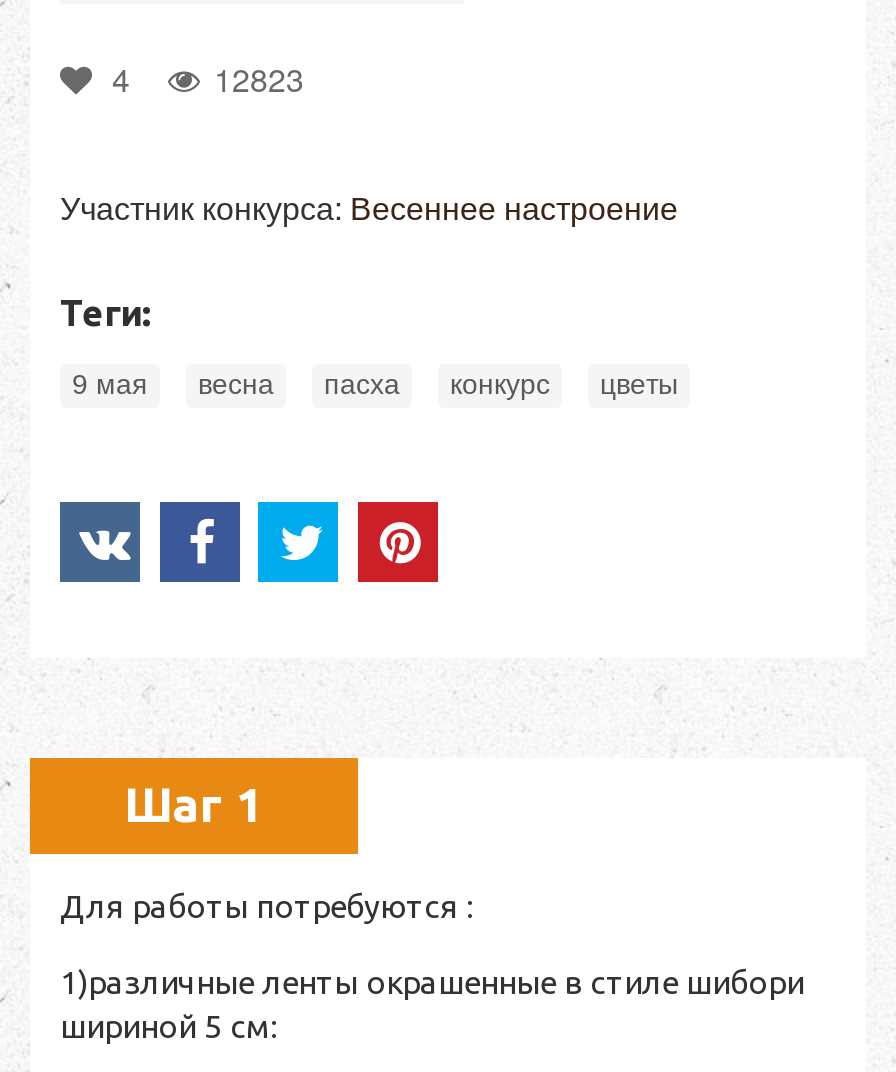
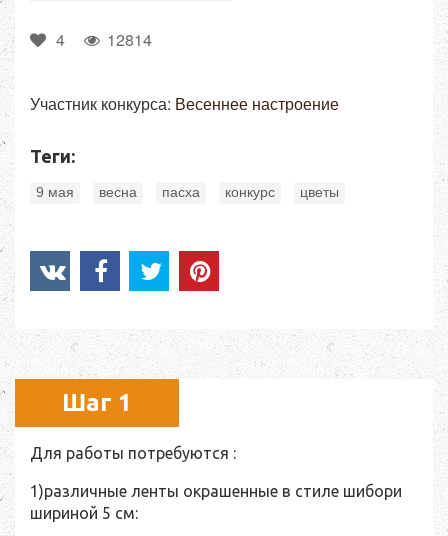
[112,55,304,101] 4 12823 -> [56,27,152,50] 4 12814

